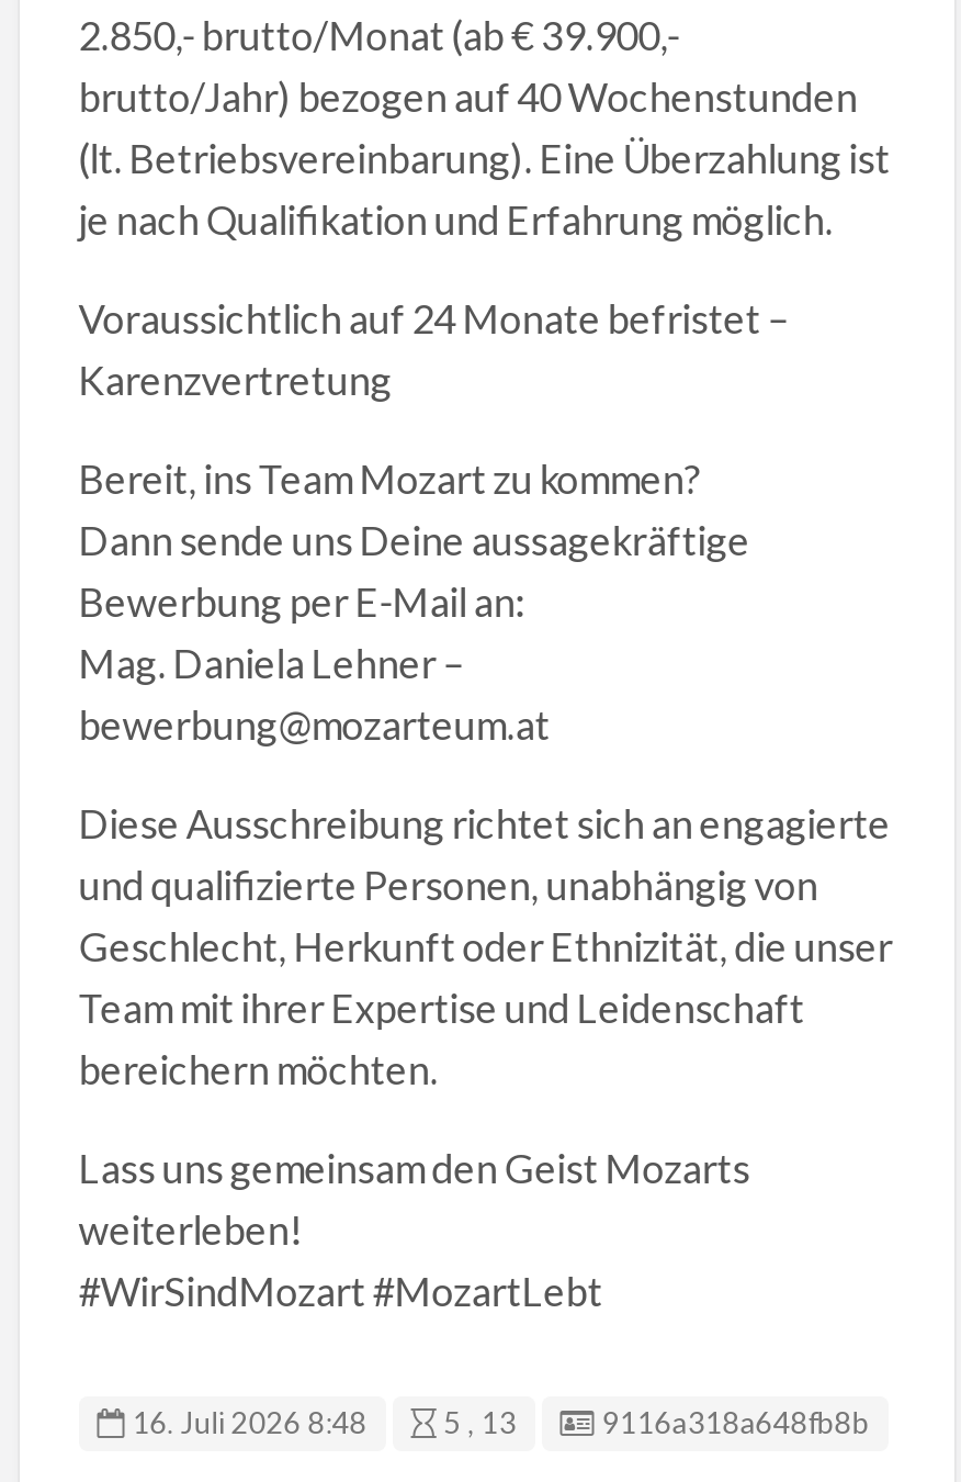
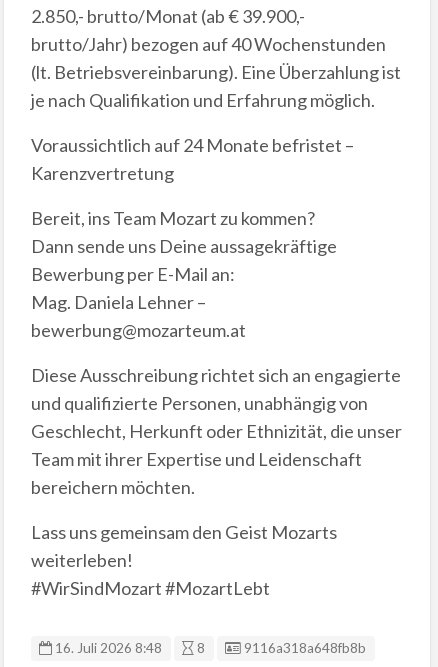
[126,1405,516,1440] 16. Juli 2026 8:48 5 , 13 -> [52,640,205,656] 16. Juli 2026 8:48 8

